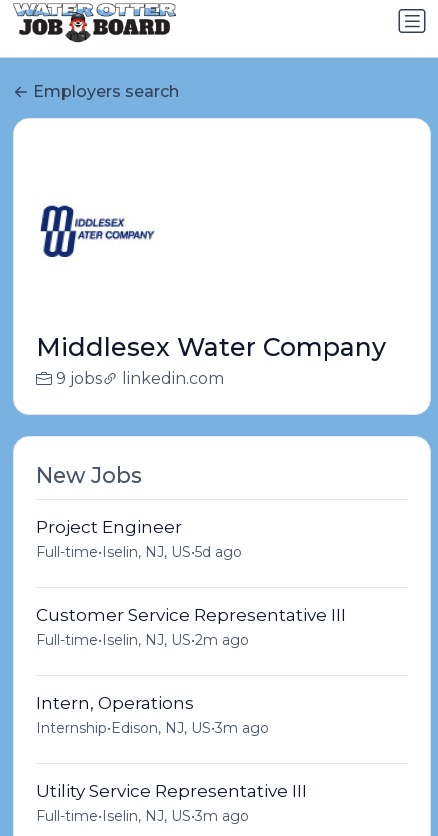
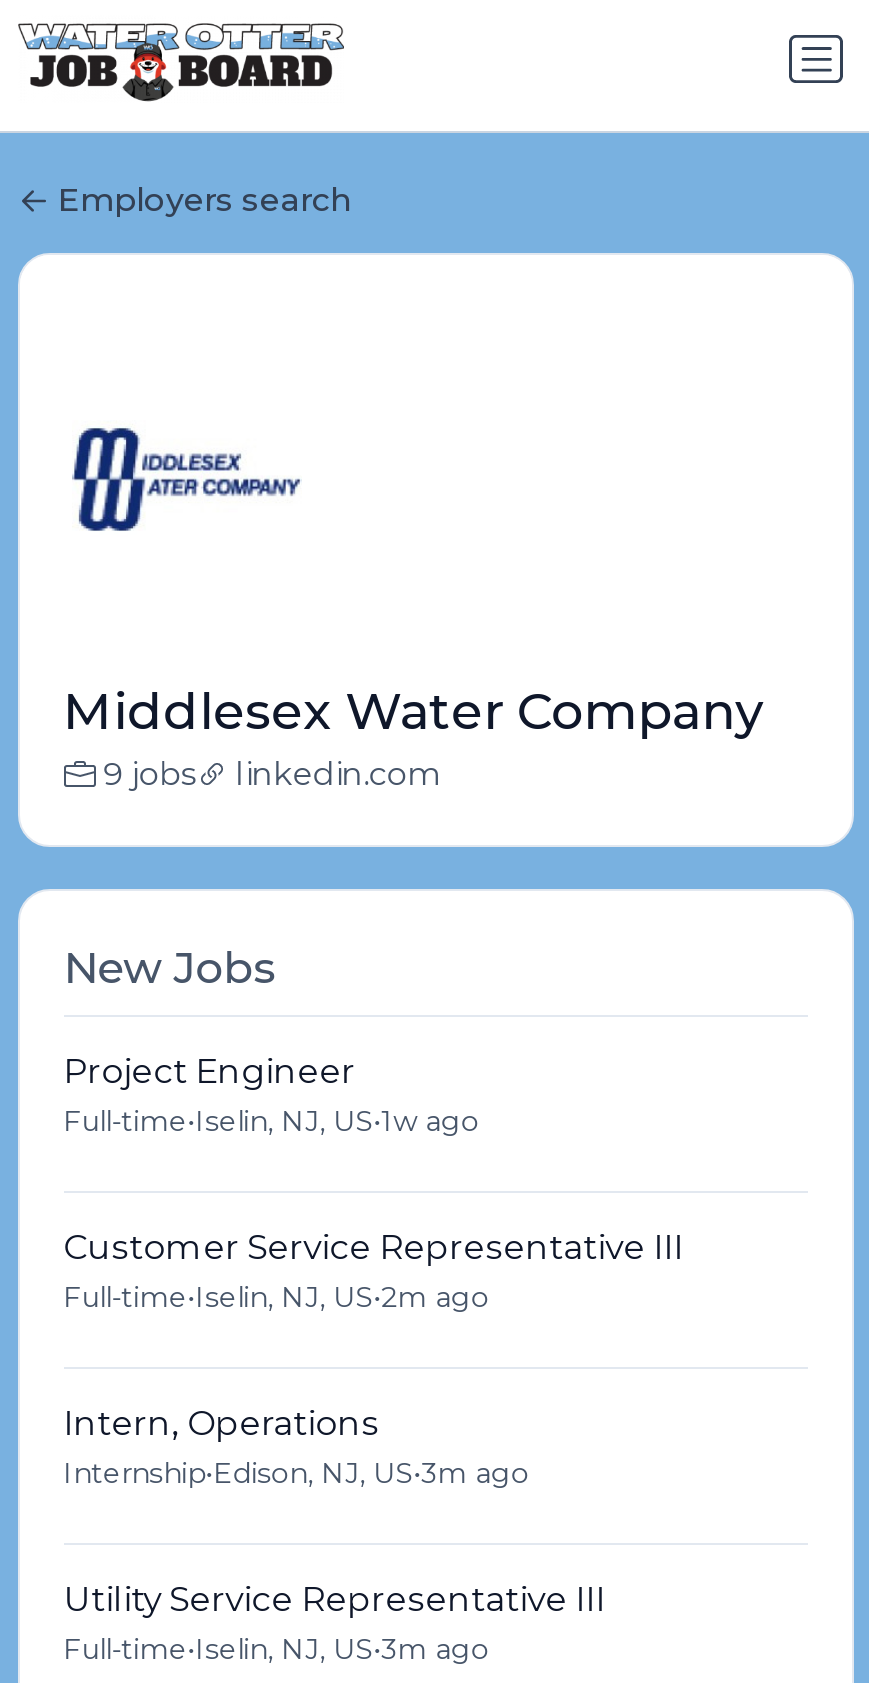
[36,543,242,561] Full-time•Iselin, NJ, US•5d ago -> [63,1103,479,1139] Full-time•Iselin, NJ, US•1w ago

